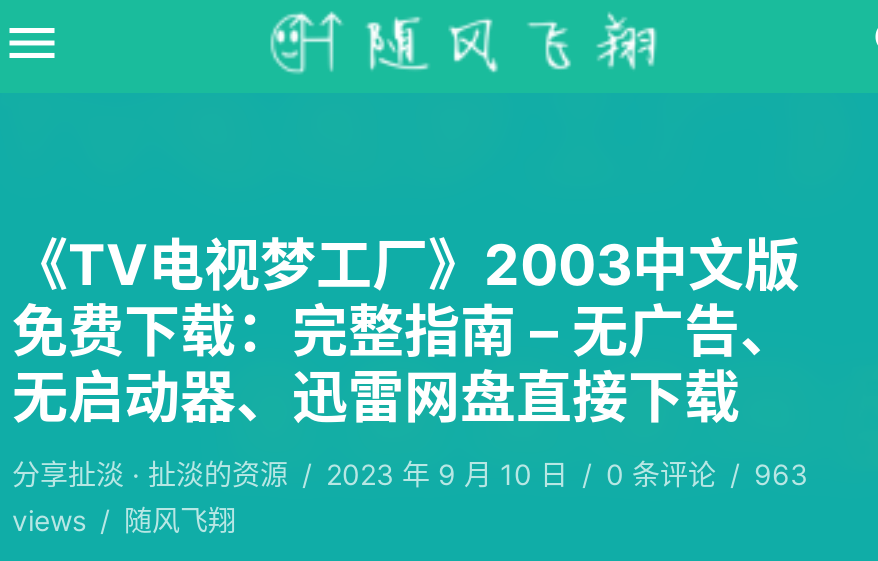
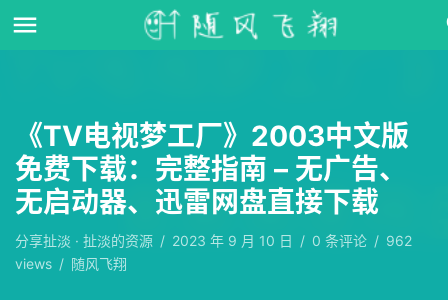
[12,457,808,491] 分享扯淡·扯淡的资源 / 2023 年 9 月 10 日 / 0条评论 / 963 -> [15,232,412,249] 分享扯淡·扯淡的资源 / 2023 年 9 月 10 日 / 0条评论 / 962

